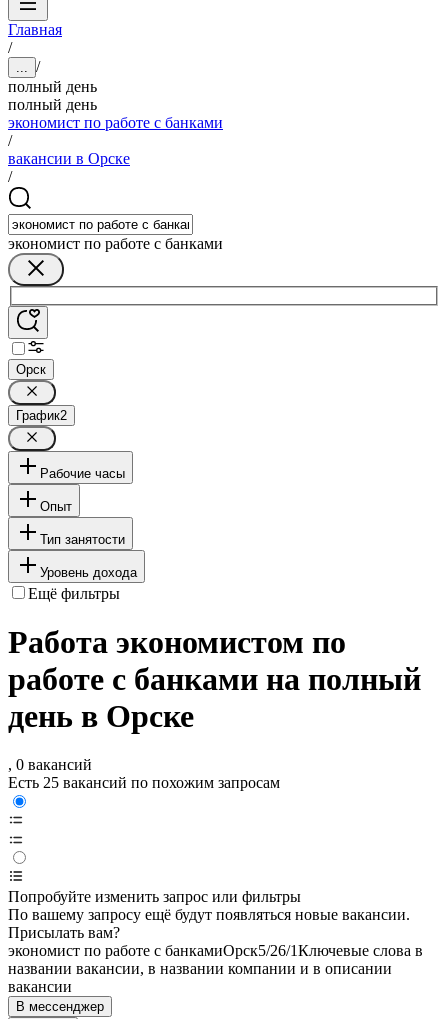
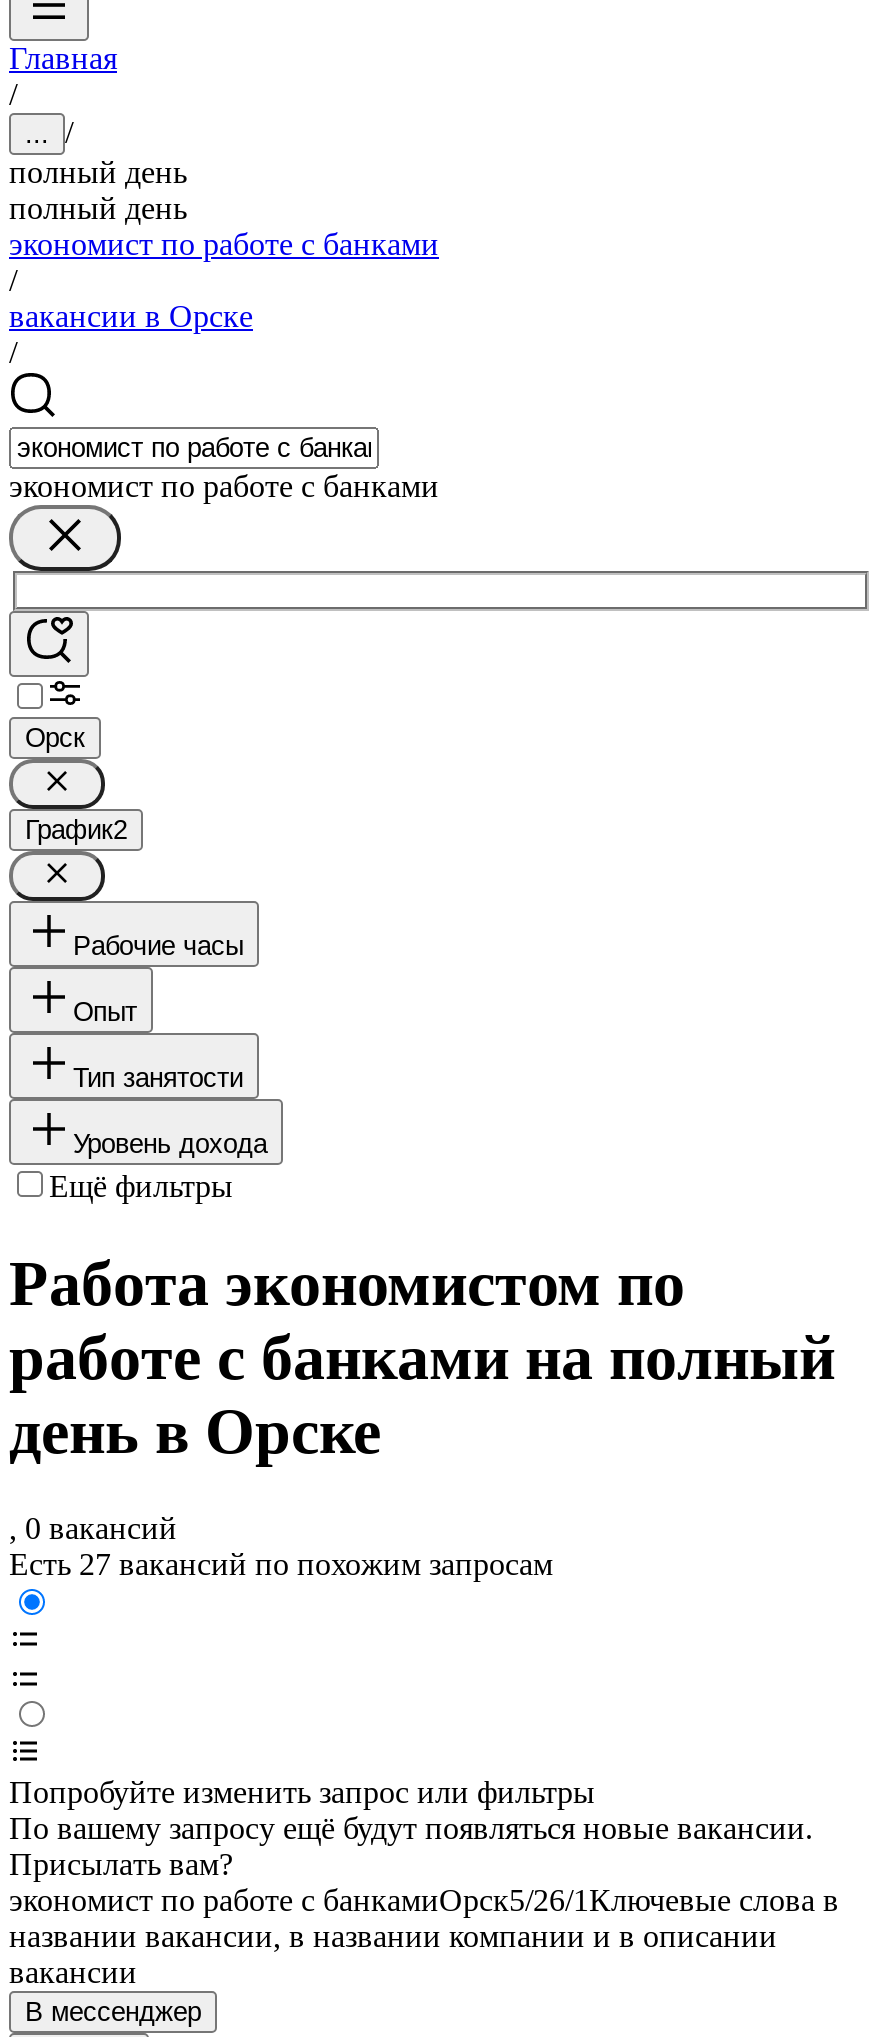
[8,774,280,791] Есть 25 вакансий по похожим запросам -> [9,1548,553,1582] Есть 27 вакансий по похожим запросам

